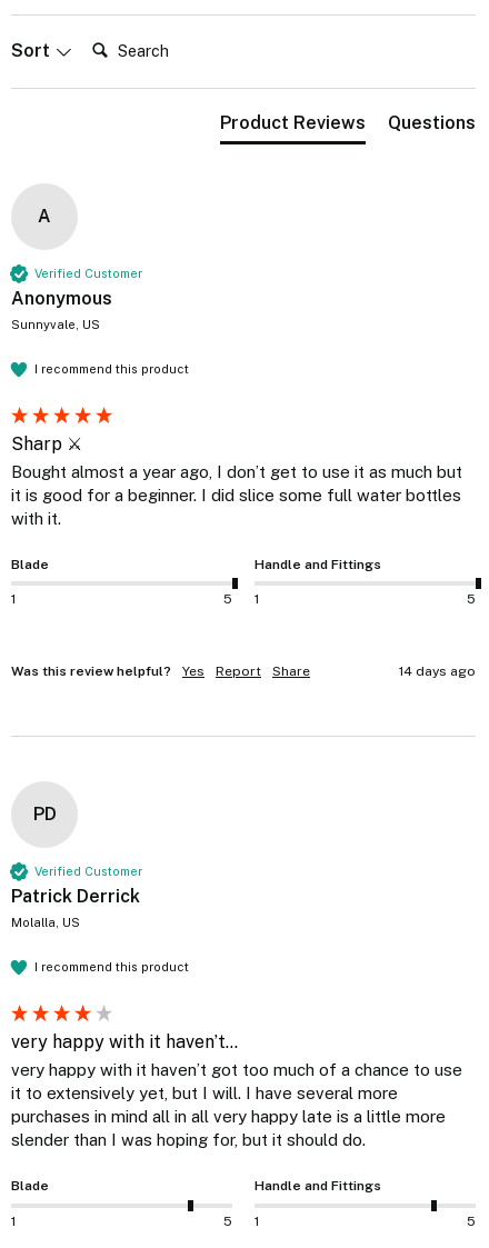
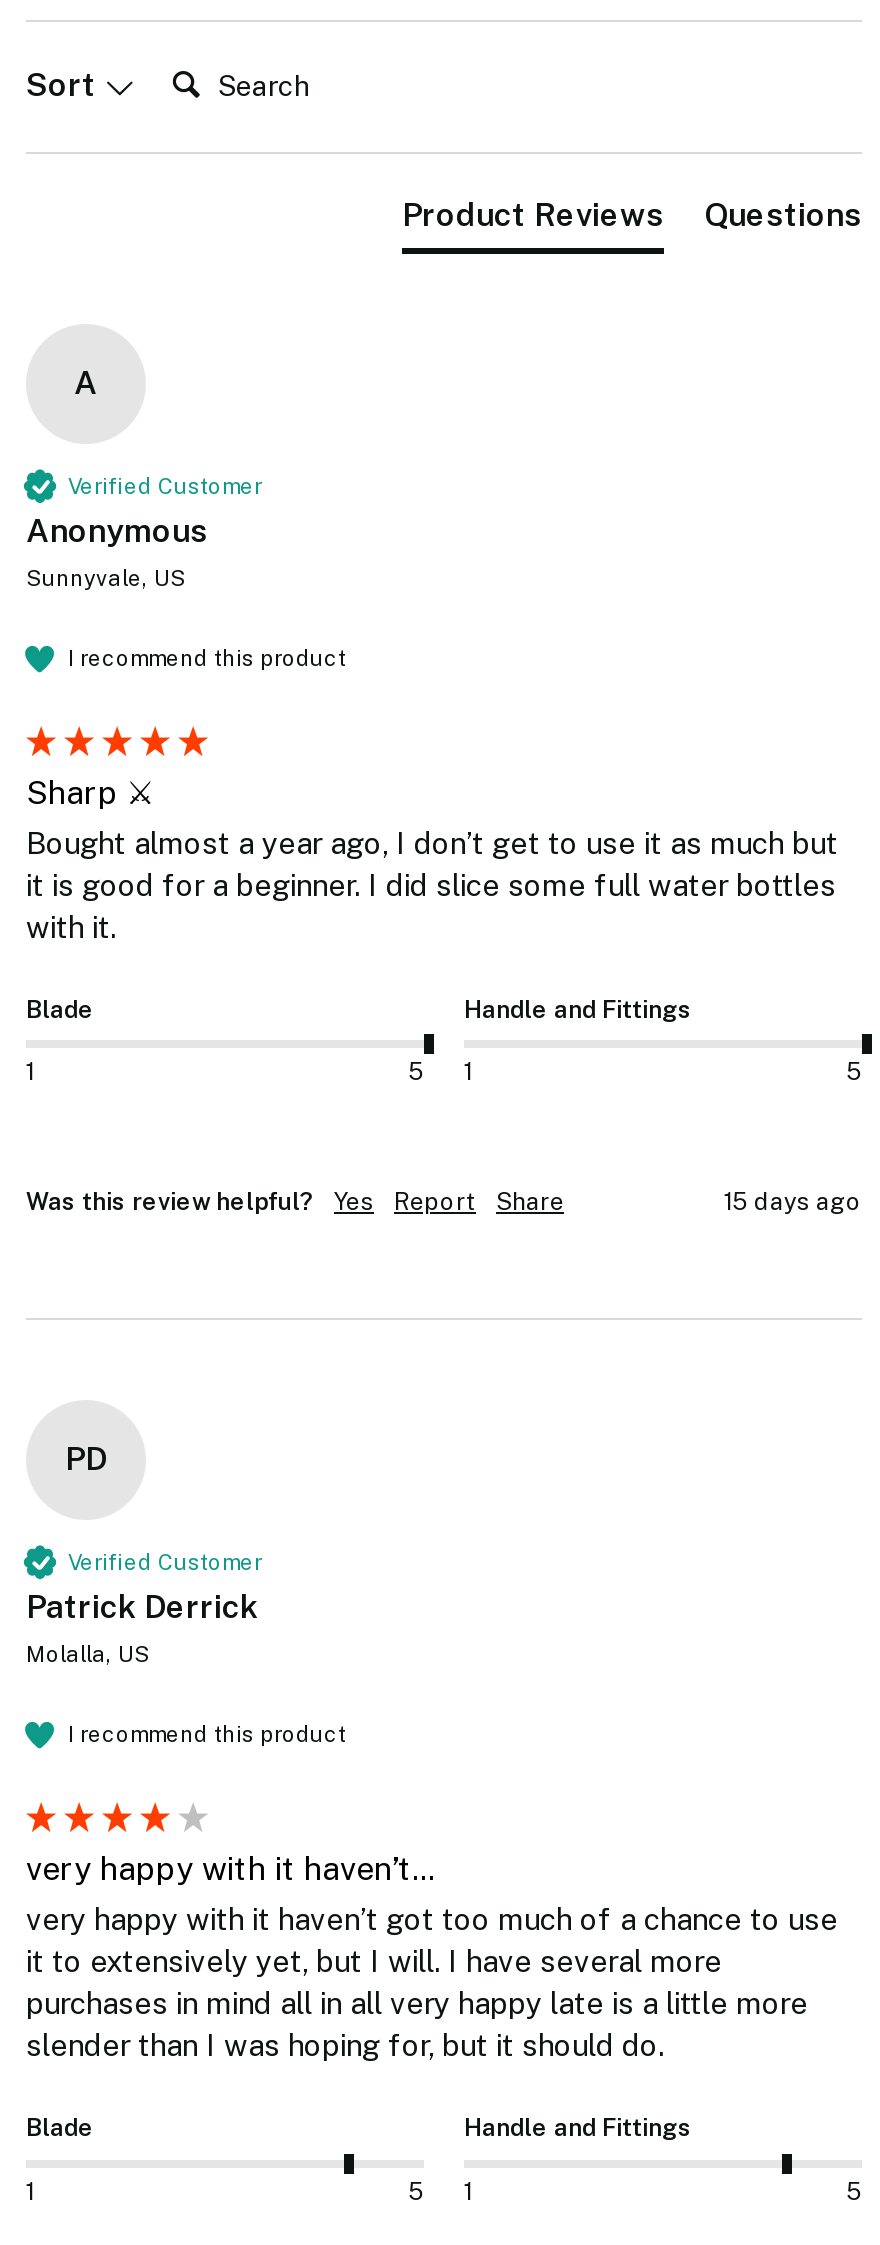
[399,664,476,679] 14 days ago -> [724,1188,862,1216] 15 days ago

